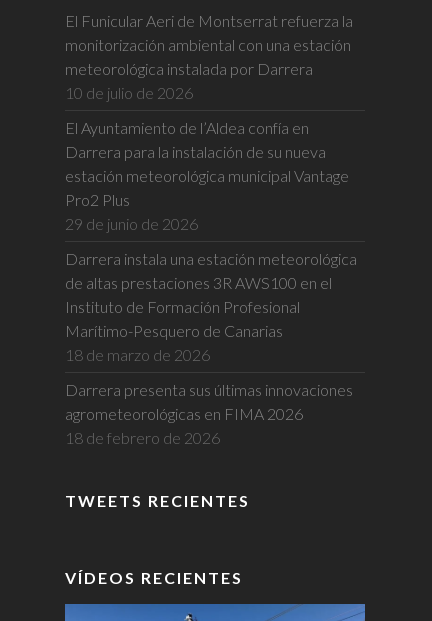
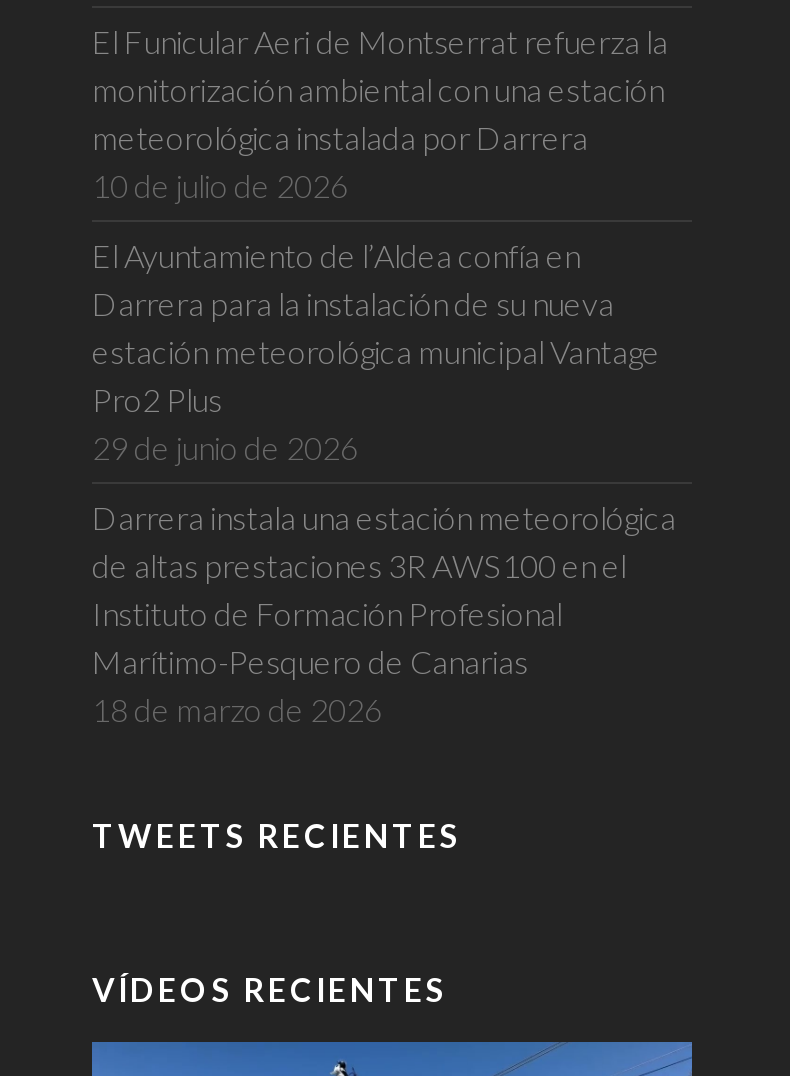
[65,380,353,447] Darrera presenta sus últimas innovaciones | agrometeorológicas en FIMA 2026 | 18 de febrero de 2026 -> none

